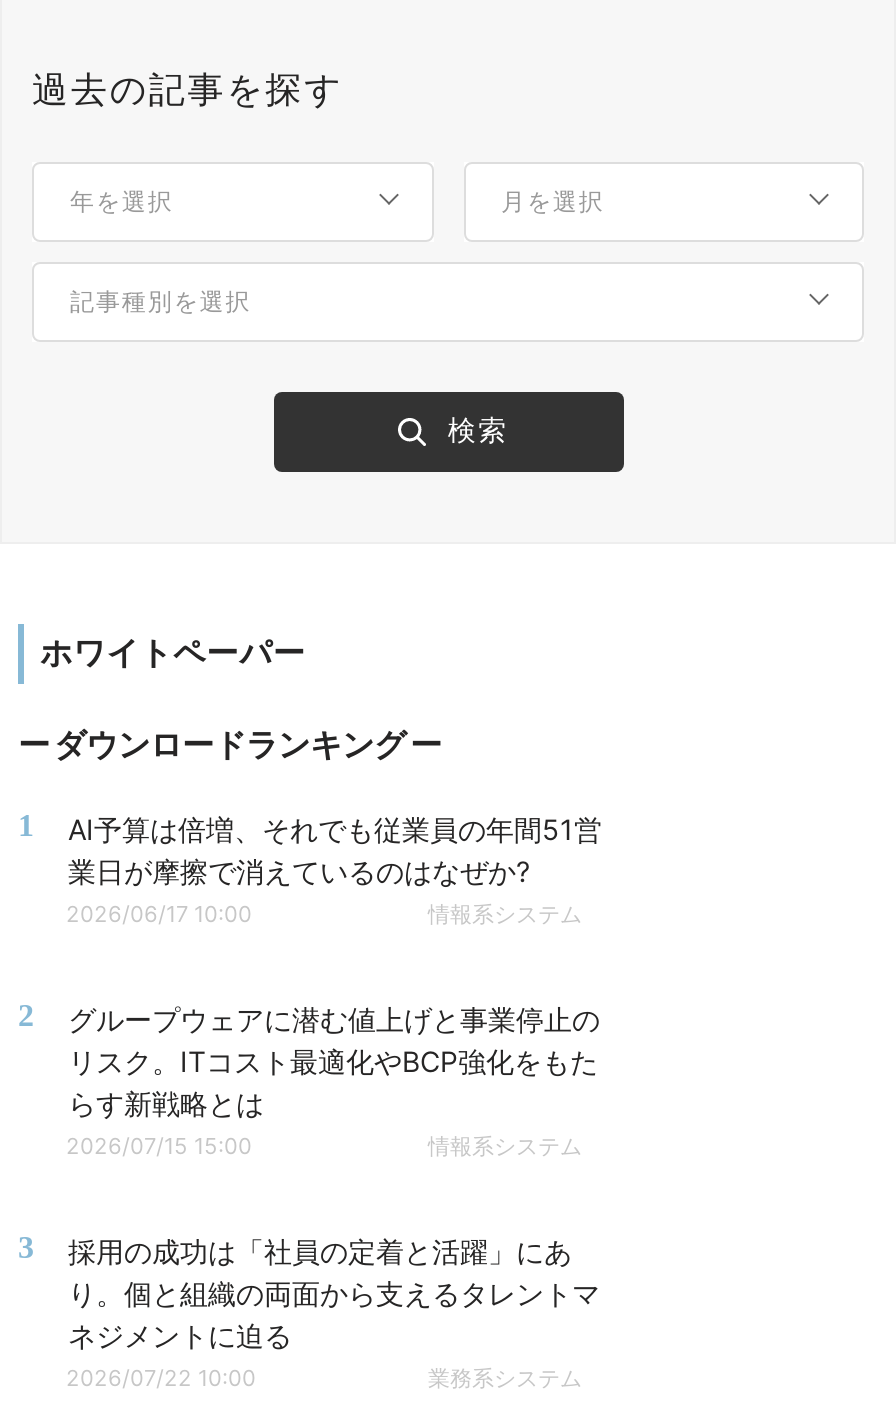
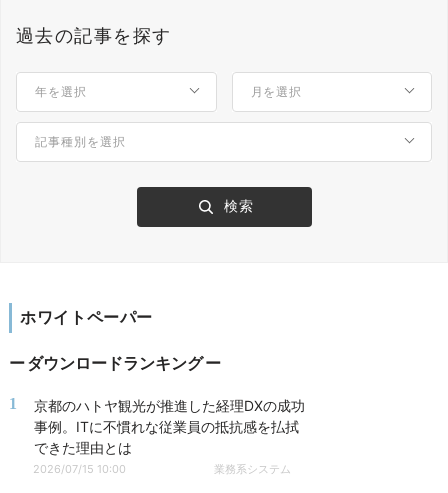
[18,812,602,1392] AI予算は倍増、それでも従業員の年間51営 | 業日が摩擦で消えているのはなぜか? | 2026/06/17 10:00 | 情報系システム | 2 | グループウェアに潜む値上げと事業停止の | リスク。ITコスト最適化やBCP強化をもた | らす新戦略とは | 2026/07/15 15:00 | 情報系システム | 3 | 採用の成功は「社員の定着と活躍」にあ | り。個と組織の両面から支えるタレントマ | ネジメントに迫る | 2026/07/22 10:00 -> [33,397,305,476] 京都のハトヤ観光が推進した経理DXの成功 | 事例。ITに不慣れな従業員の抵抗感を払拭 | できた理由とは | 2026/07/15 10:00

